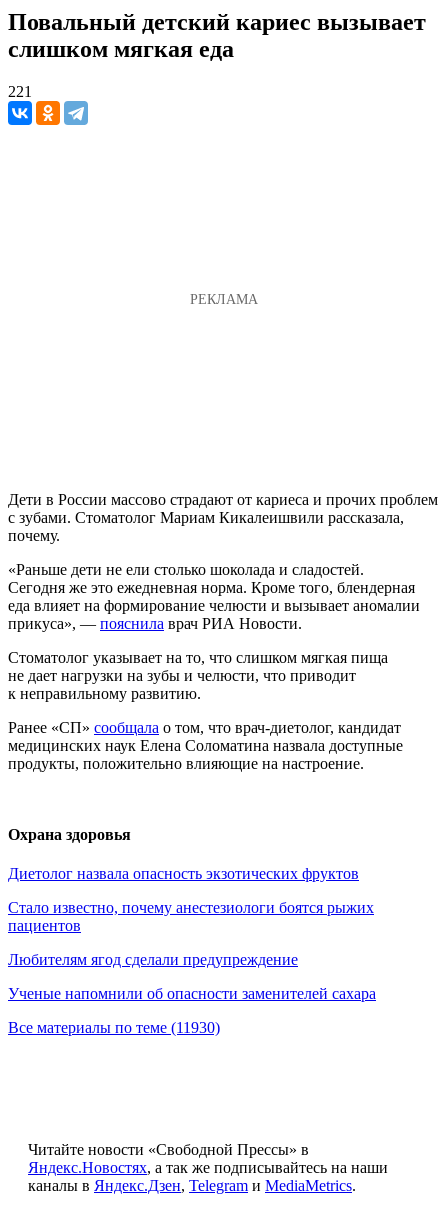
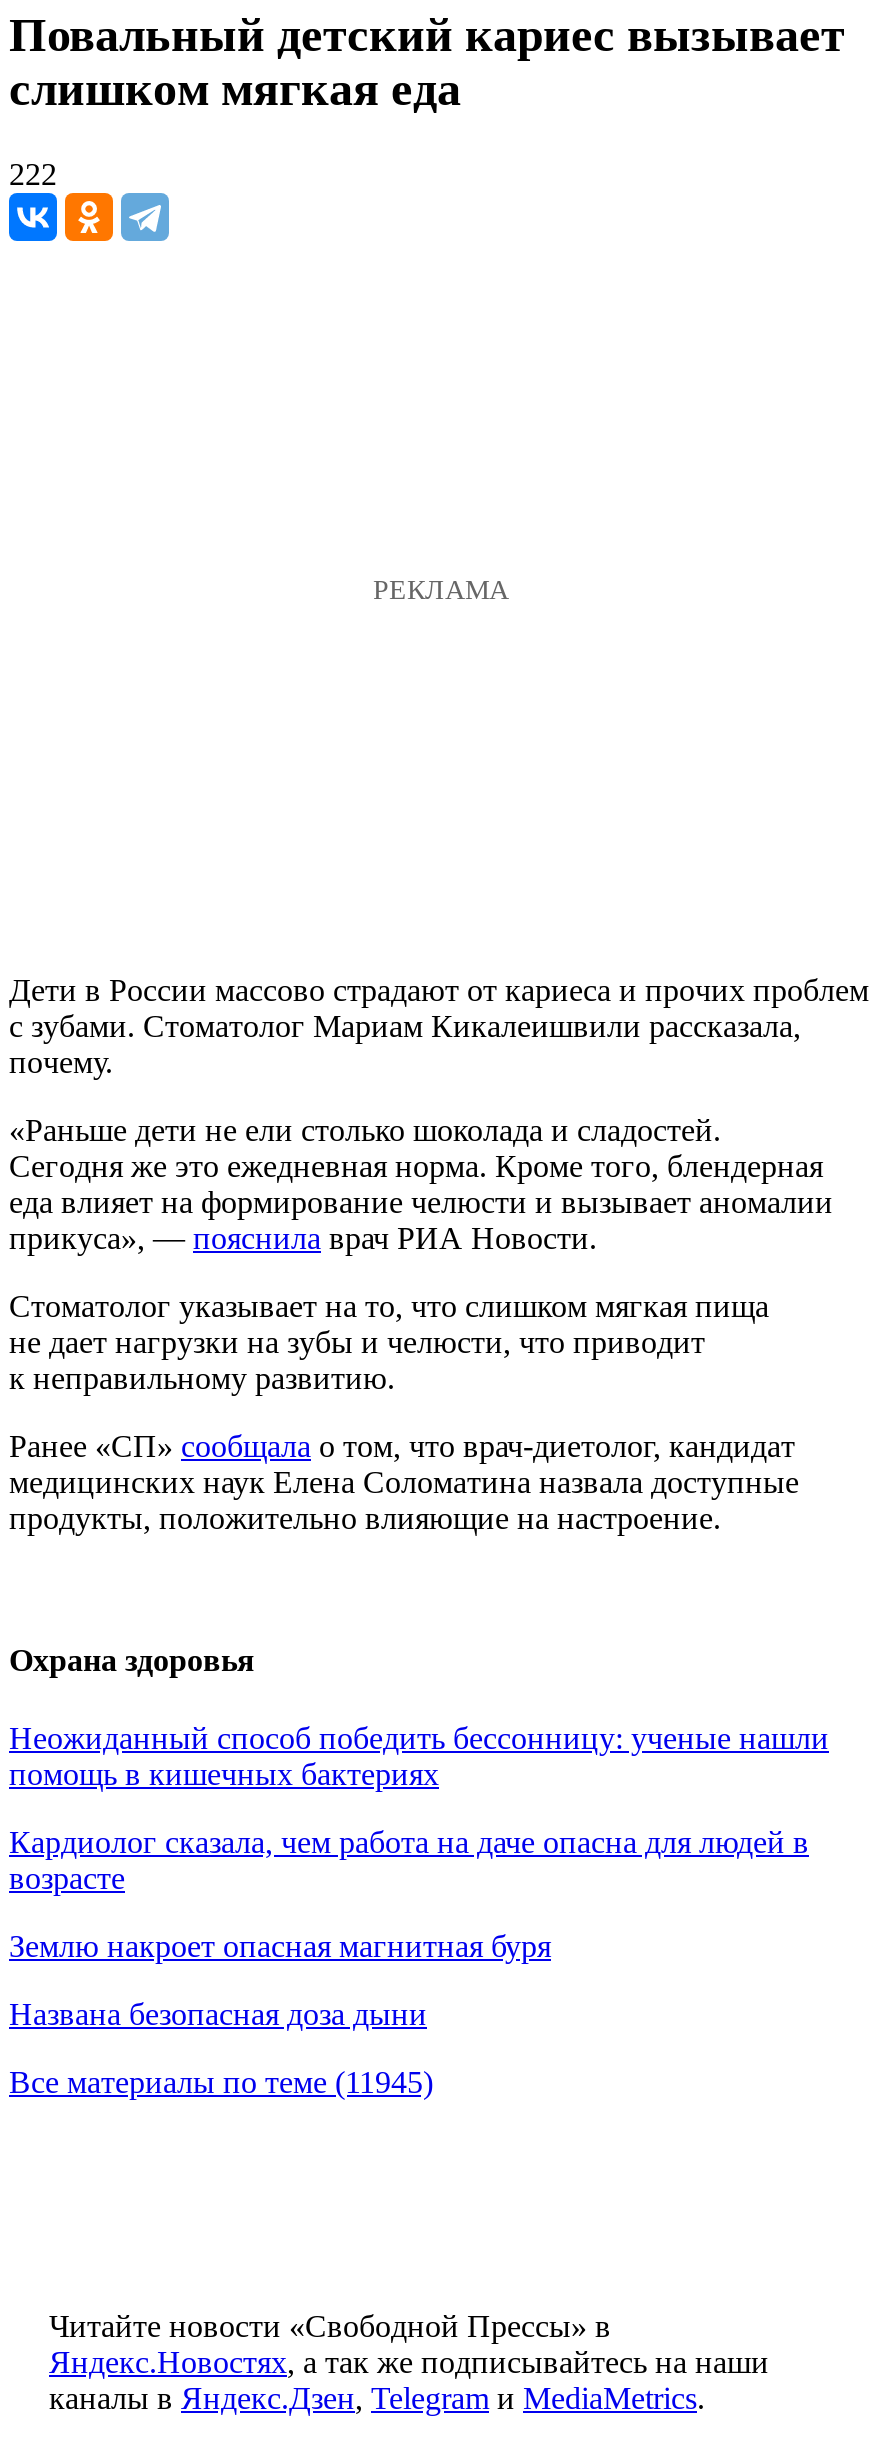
[8,83,32,100] 221 -> [9,157,57,191] 222
[8,865,359,882] Диетолог назвала опасность экзотических фруктов -> [9,1722,829,1792] Неожиданный способ победить бессонницу: ученые нашли | помощь в кишечных бактериях
[8,899,374,934] Стало известно, почему анестезиологи боятся рыжих | пациентов -> [9,1826,809,1896] Кардиолог сказала, чем работа на даче опасна для людей в | возрасте
[8,951,298,968] Любителям ягод сделали предупреждение -> [9,1930,551,1964] Землю накроет опасная магнитная буря
[8,985,376,1002] Ученые напомнили об опасности заменителей сахара -> [9,1998,427,2032] Названа безопасная доза дыни
[8,1019,220,1036] Все материалы по теме (11930) -> [9,2066,433,2100] Все материалы по теме (11945)

